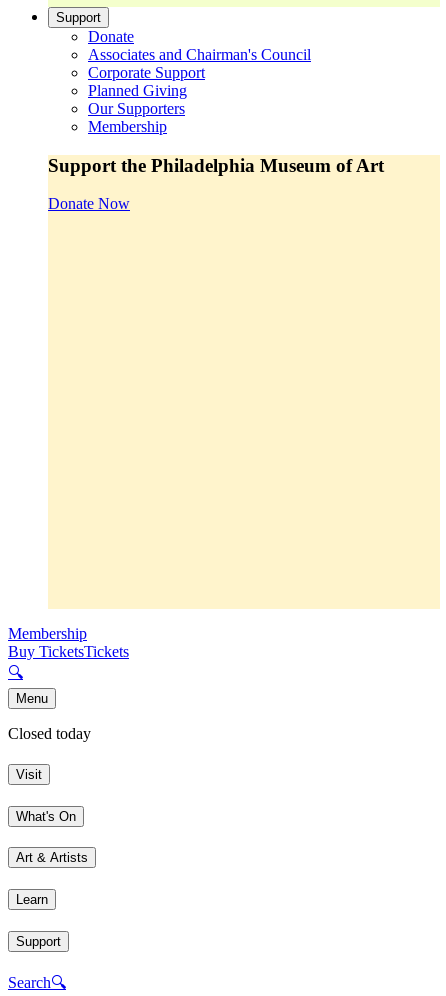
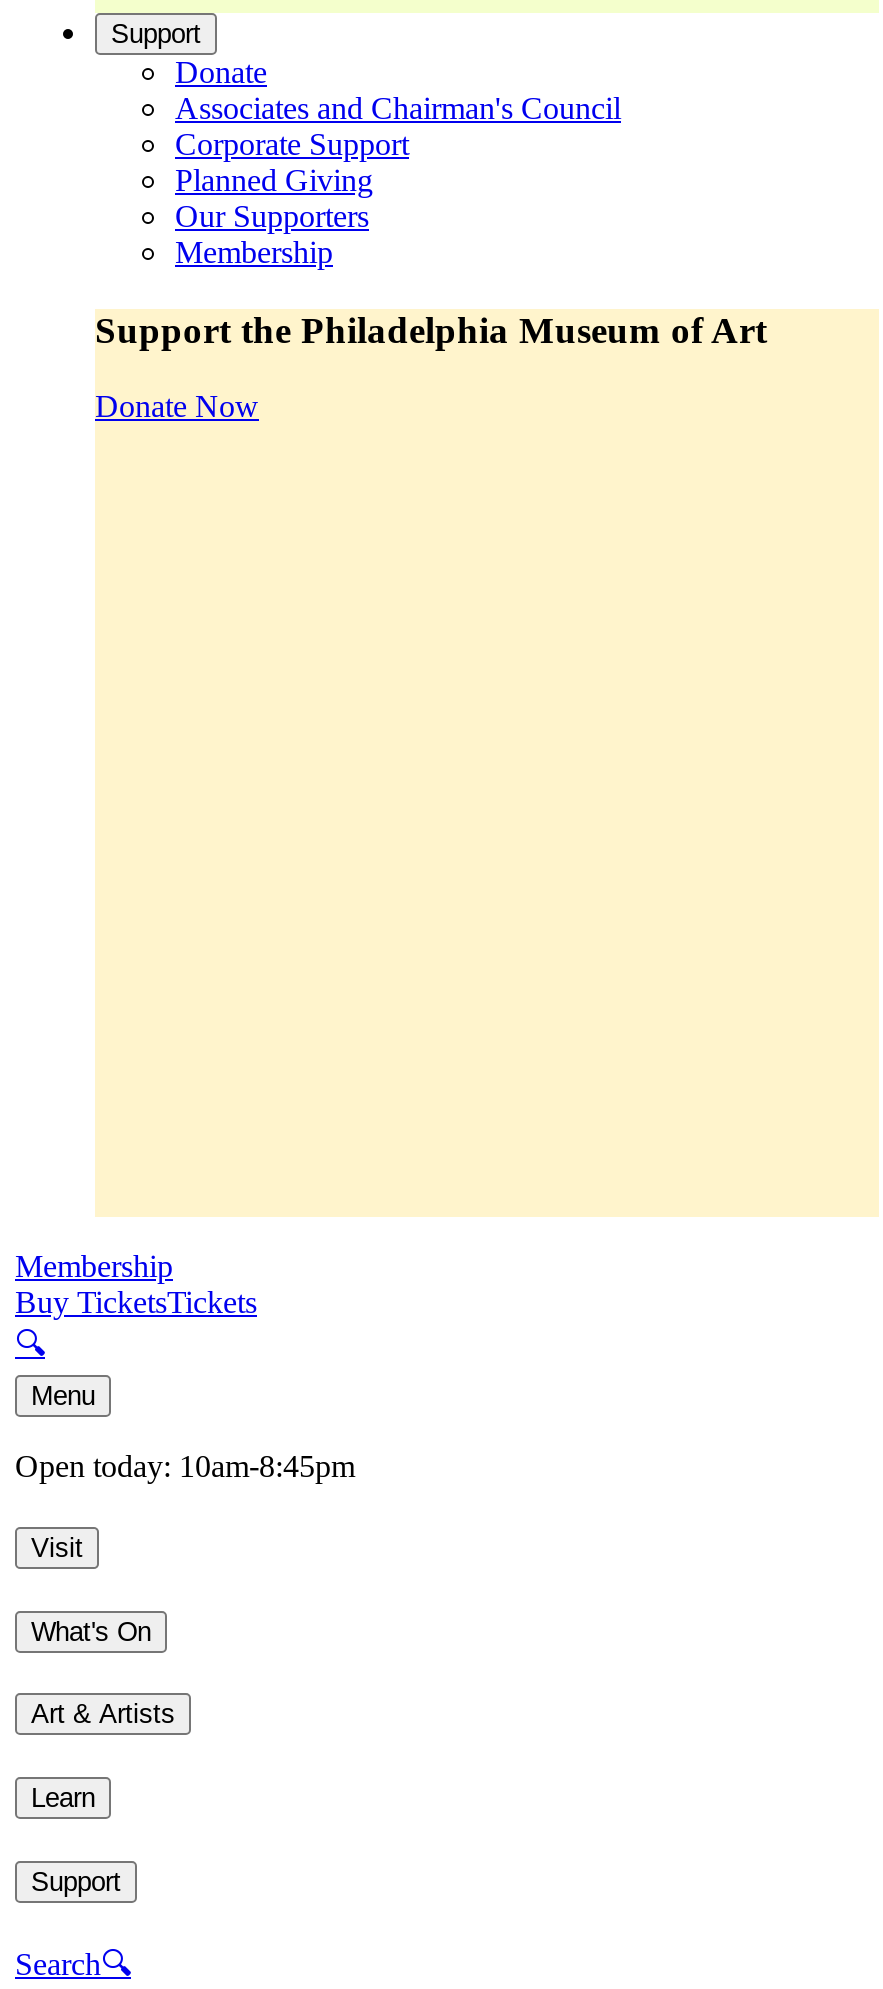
[8,725,91,742] Closed today -> [15,1450,355,1484] Open today: 10am-8:45pm

